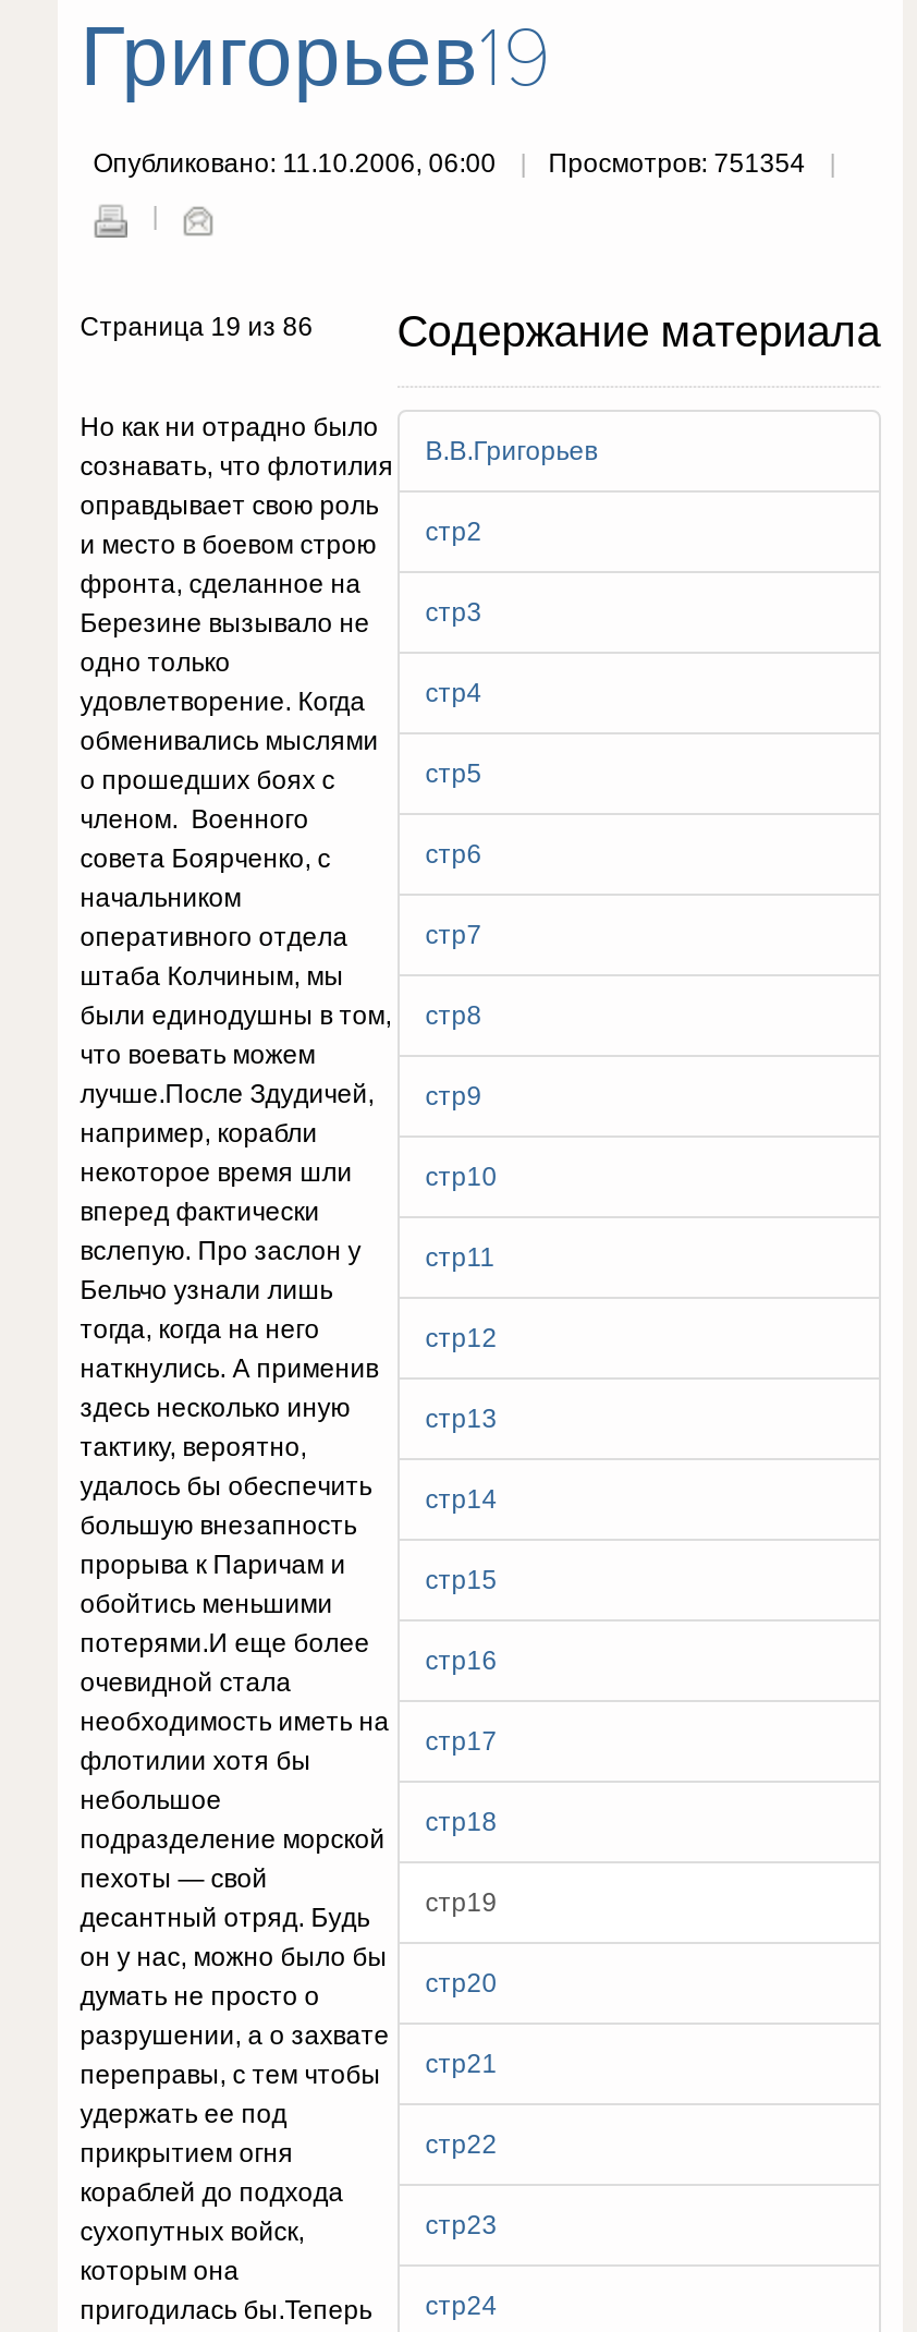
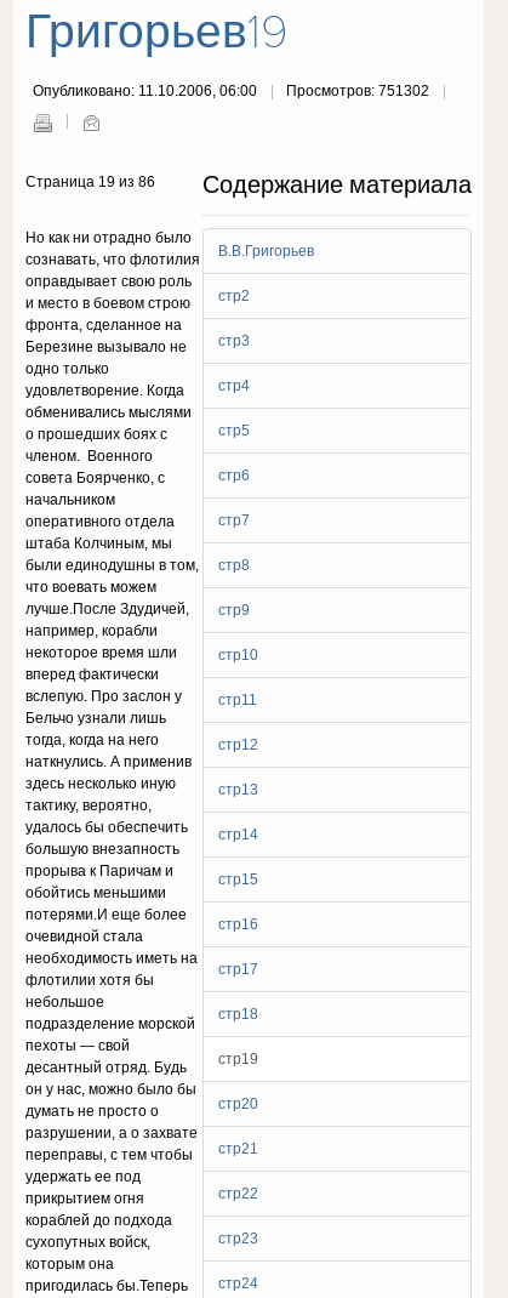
[93,148,812,179] Опубликовано: 11.10.2006, 06:00 Просмотров: 751354 -> [33,82,433,99] Опубликовано: 11.10.2006, 06:00 Просмотров: 751302

